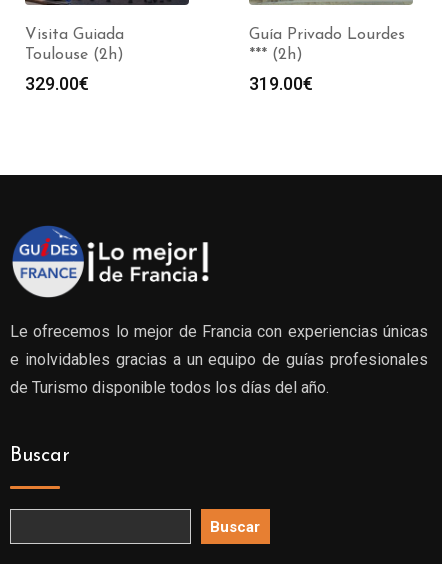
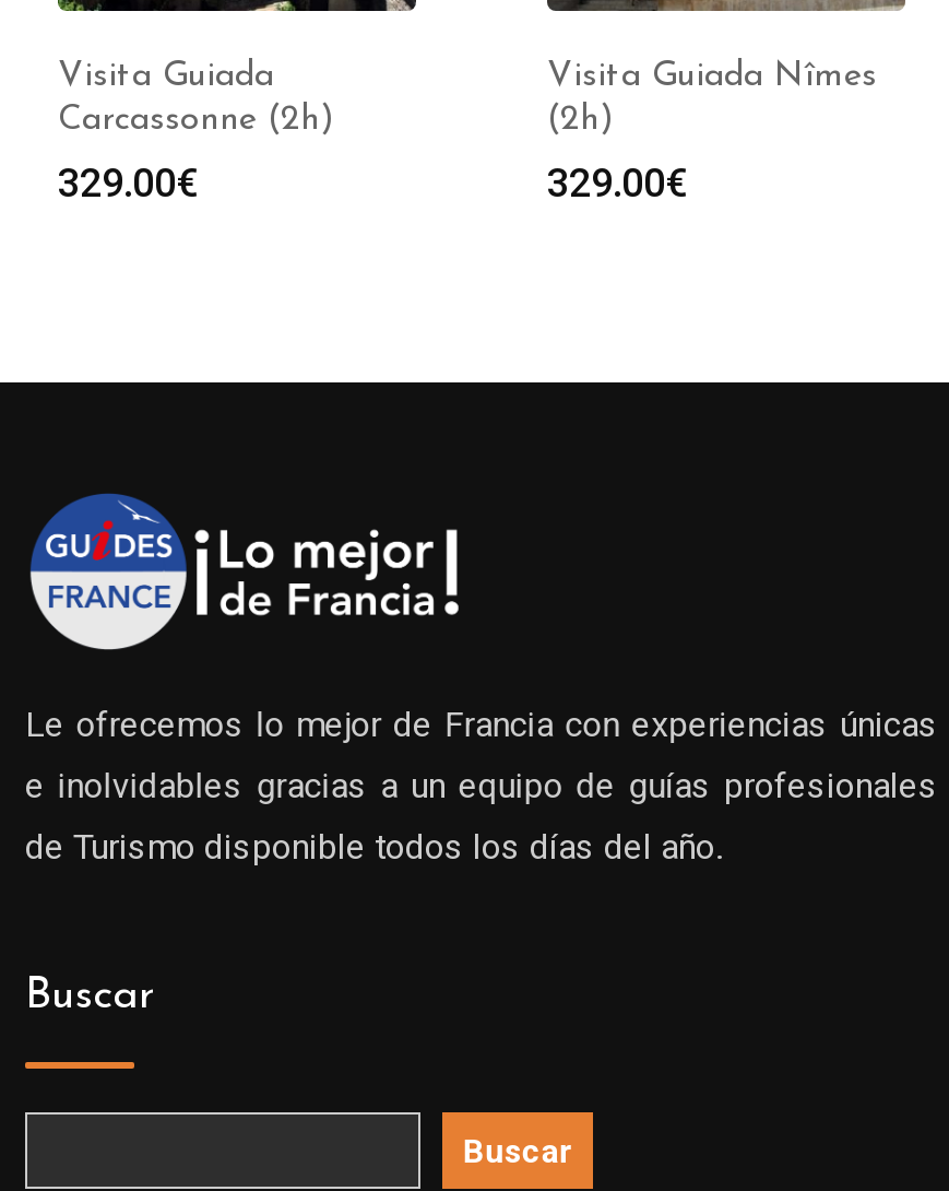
[249,27,405,63] Guía Privado Lourdes | *** (2h) -> [547,59,877,138] Visita Guiada Nîmes | (2h)
[25,47,124,63] Toulouse (2h) -> [58,103,335,138] Carcassonne (2h)
[249,73,313,94] 319.00€ -> [547,160,687,206] 329.00€

